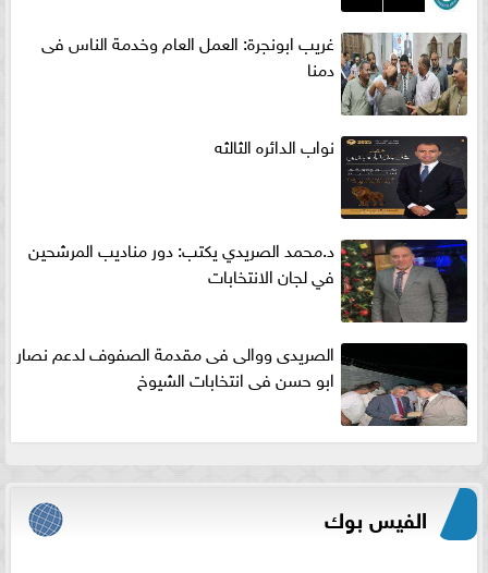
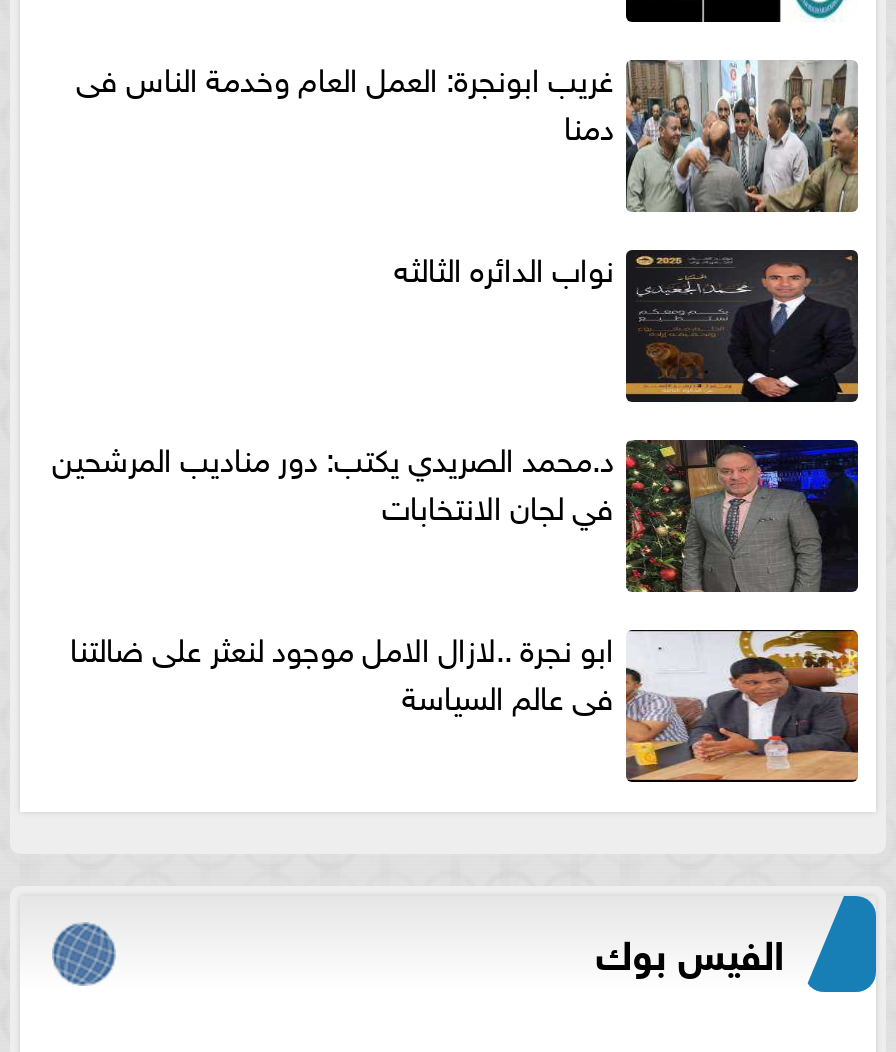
[16,336,468,426] [image] | الصريدى ووالى فى مقدمة الصفوف لدعم نصار | ابو حسن فى انتخابات الشيوخ -> [70,617,860,784] [image] | ابو نجرة ..لازال الامل موجود لنعثر على ضالتنا | فى عالم السياسة

